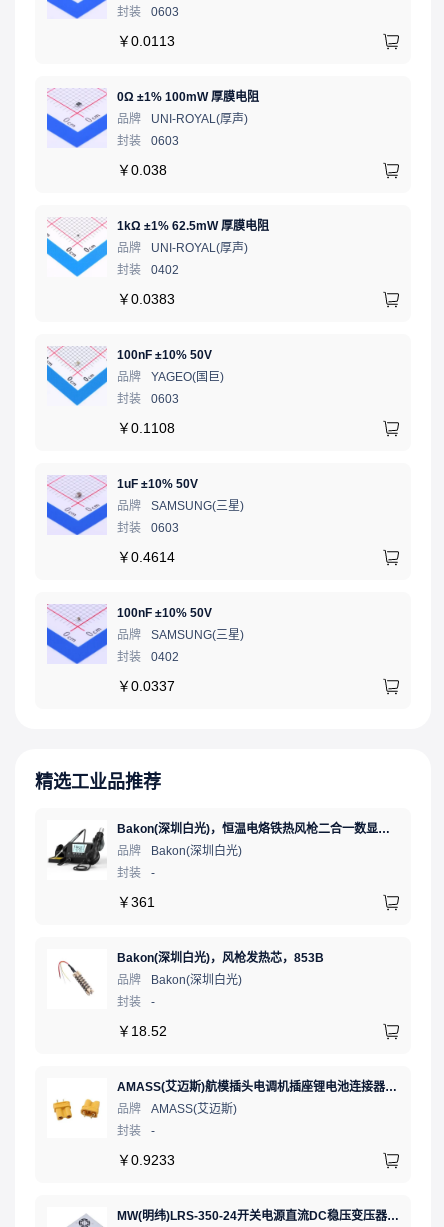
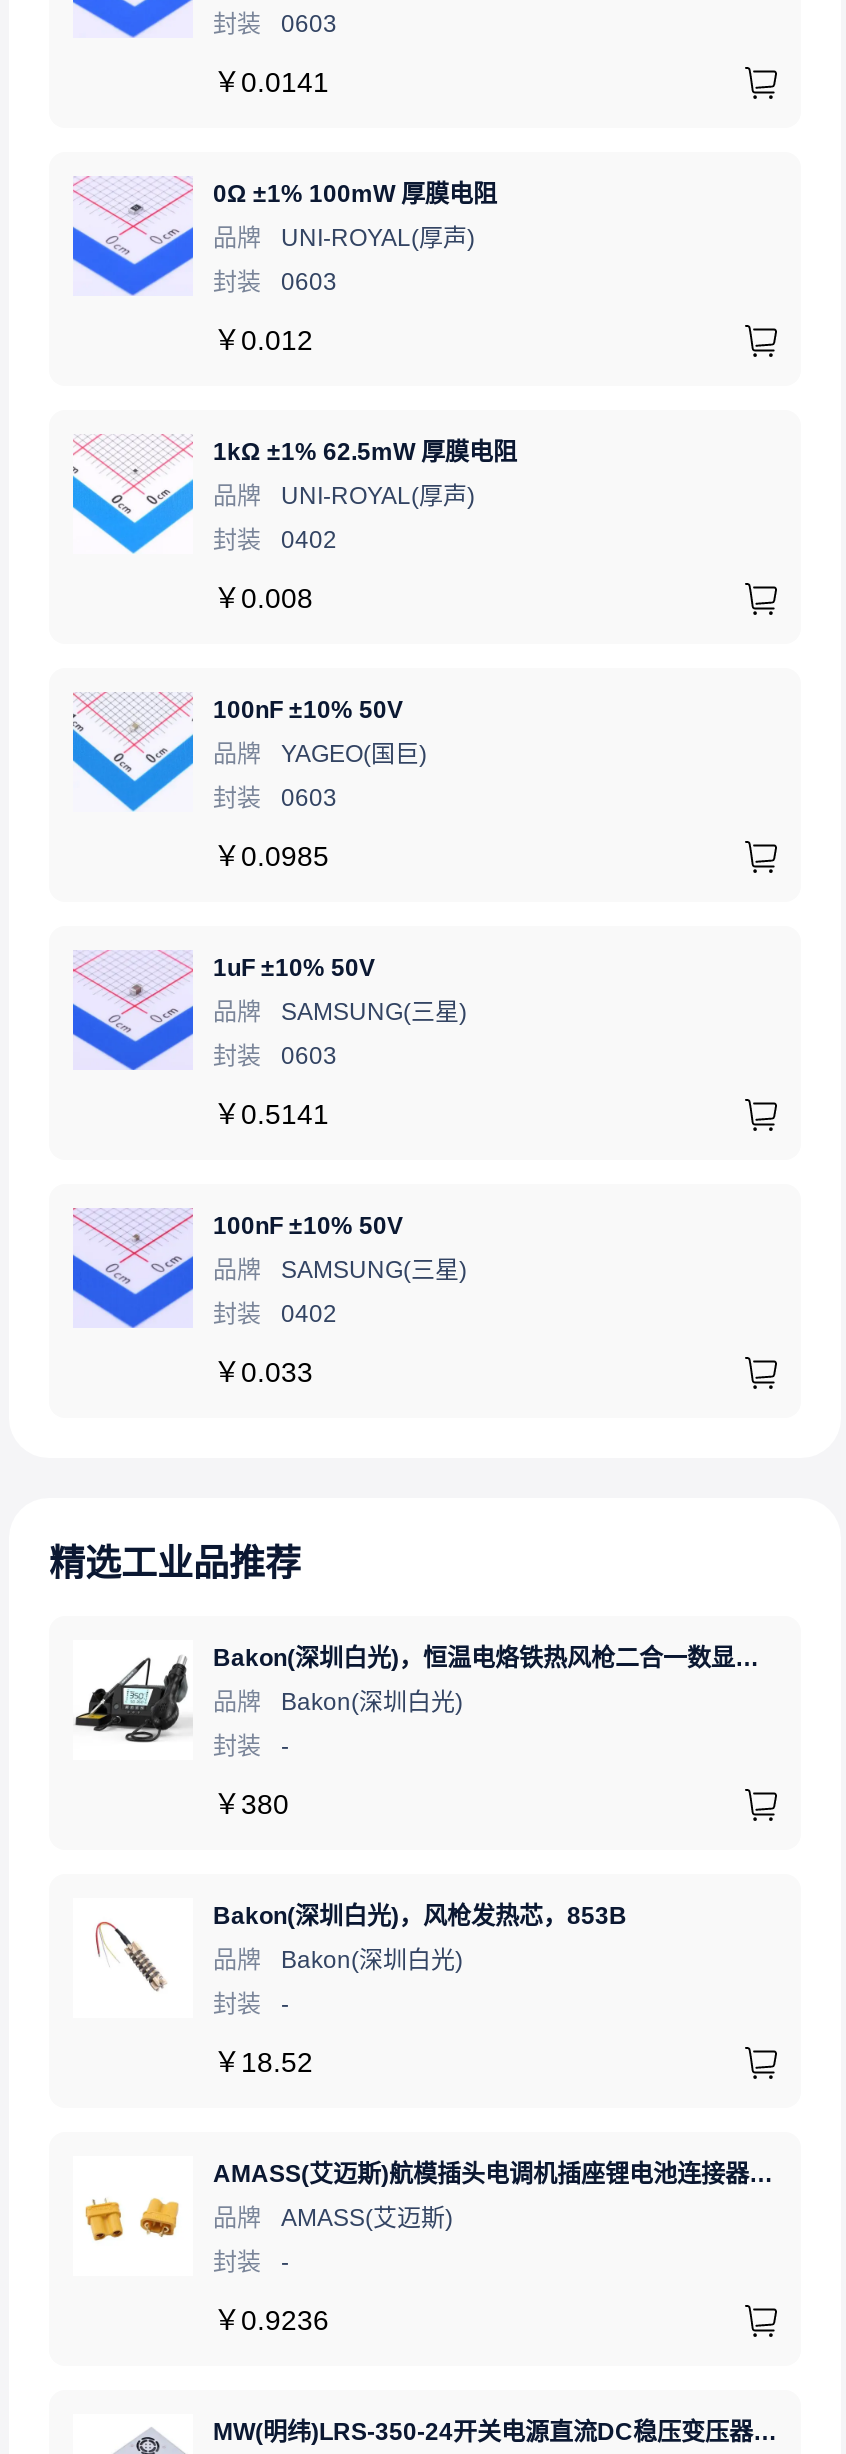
[117,33,175,49] ￥0.0113 -> [213,66,329,98] ￥0.0141
[117,162,167,178] ￥0.038 -> [213,324,313,356] ￥0.012
[117,291,175,307] ￥0.0383 -> [213,582,313,614] ￥0.008
[117,420,175,436] ￥0.1108 -> [213,840,329,872] ￥0.0985
[117,549,175,565] ￥0.4614 -> [213,1098,329,1130] ￥0.5141
[117,678,175,694] ￥0.0337 -> [213,1356,313,1388] ￥0.033
[117,894,155,910] ￥361 -> [213,1788,289,1820] ￥380
[117,1152,175,1168] ￥0.9233 -> [213,2304,329,2336] ￥0.9236

